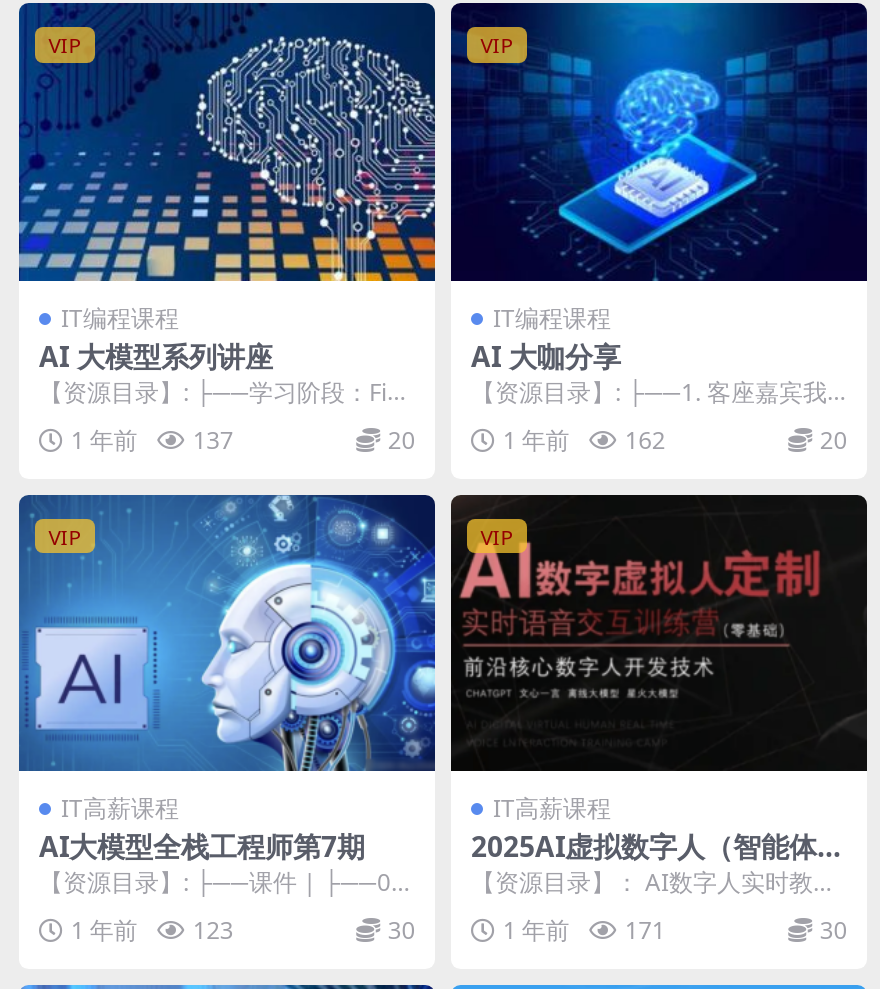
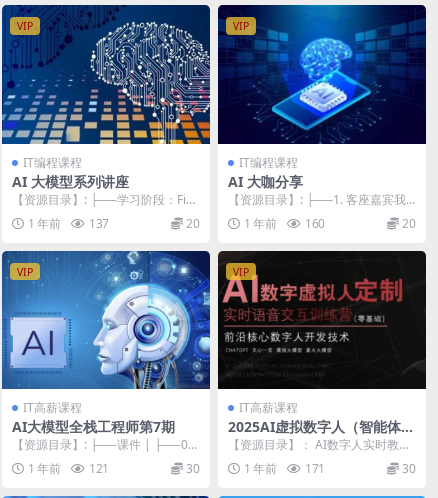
[625,422,665,456] 162 -> [305,214,325,231] 160
[71,913,233,947] 1 年前 123 -> [28,460,109,477] 1 年前 121

